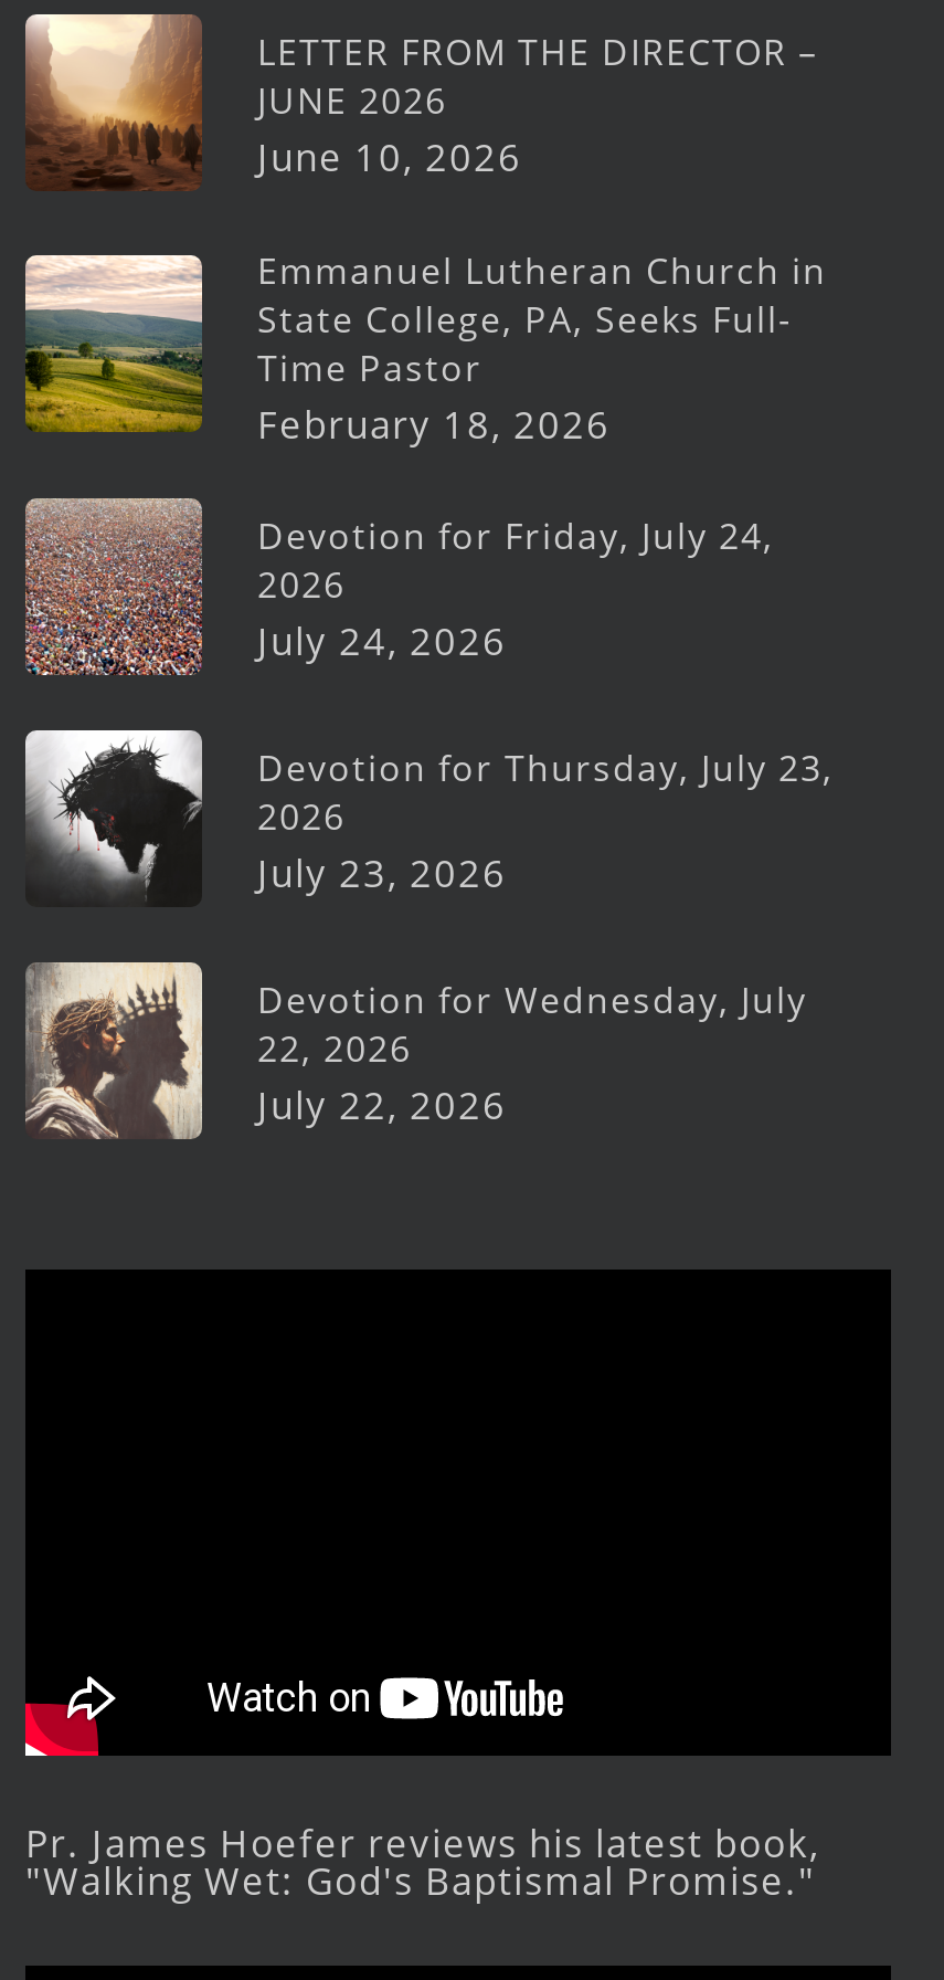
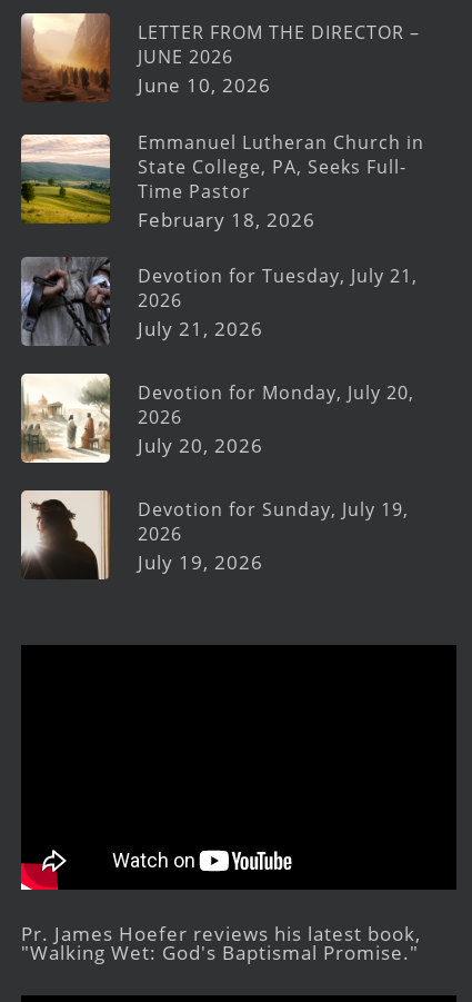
[25,496,774,675] [image] | Devotion for Friday, July 24, -> [21,257,418,346] [image] | Devotion for Tuesday, July 21,
[257,617,507,667] July 24, 2026 -> [138,316,263,342] July 21, 2026
[25,733,834,907] [image] | Devotion for Thursday, July 23, -> [20,376,414,464] [image] | Devotion for Monday, July 20,
[257,849,507,899] July 23, 2026 -> [138,433,263,459] July 20, 2026
[25,962,807,1141] [image] | Devotion for Wednesday, July | 22, 2026 | July 22, 2026 -> [20,490,409,579] [image] | Devotion for Sunday, July 19, | 2026 | July 19, 2026

